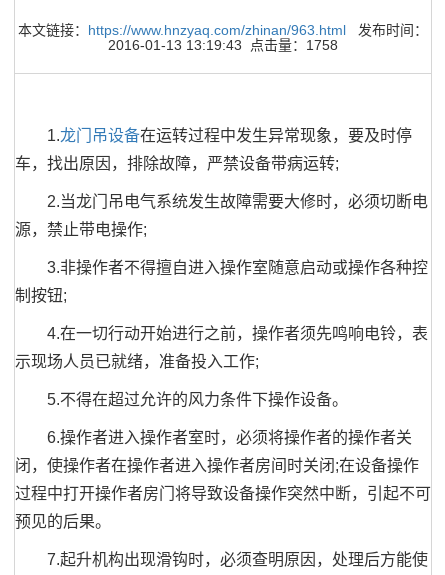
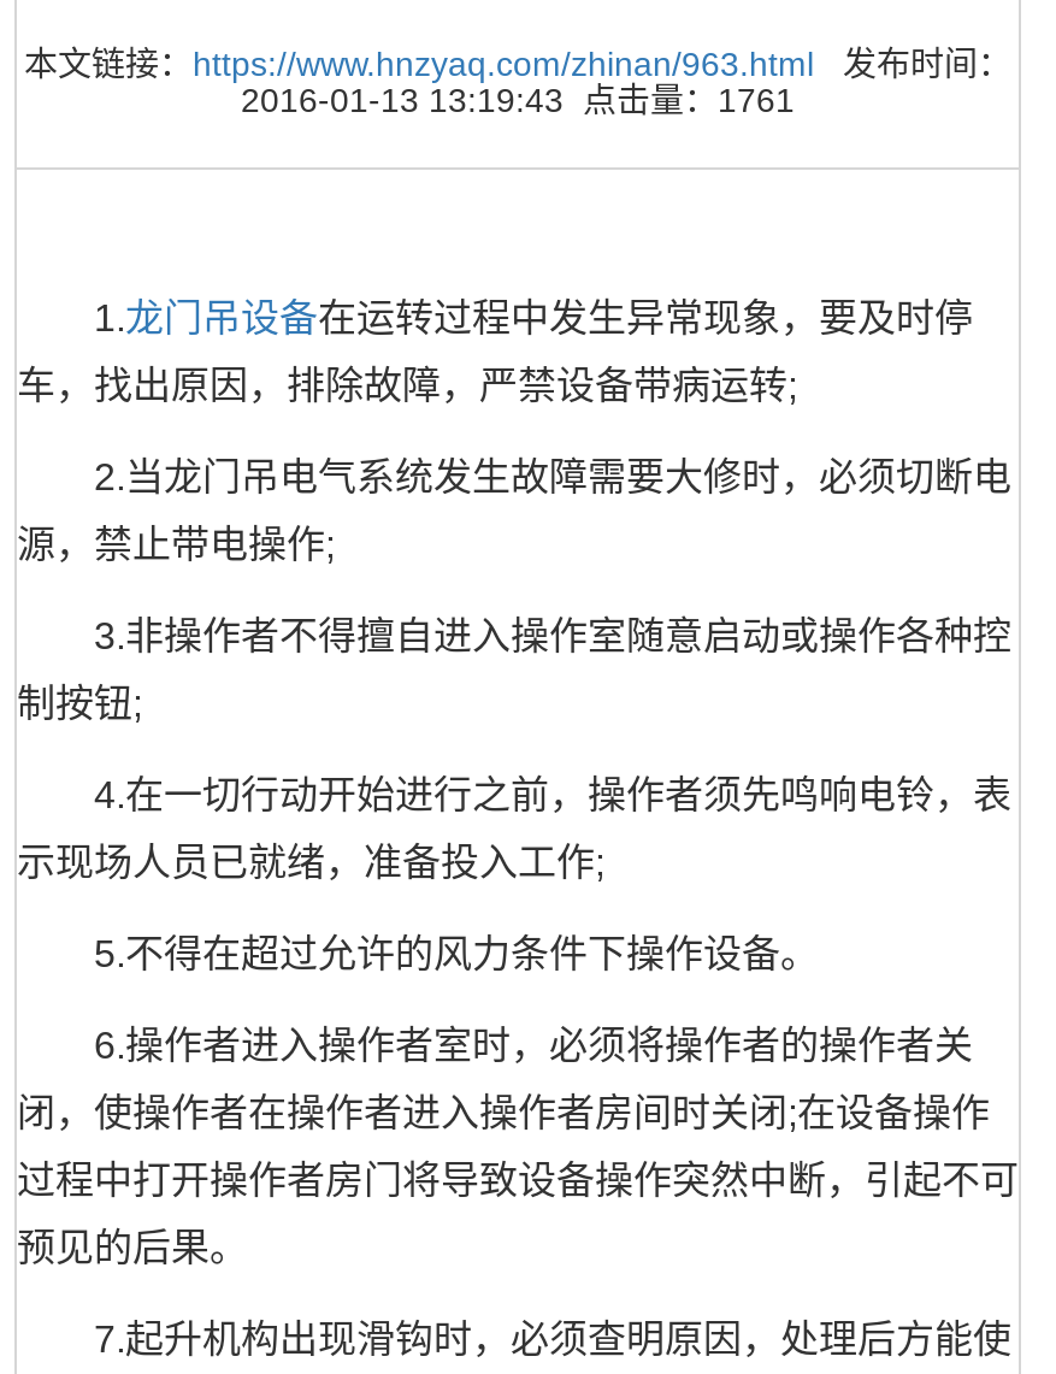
[108,37,338,53] 2016-01-13 13:19:43 点击量：1758 -> [241,82,795,120] 2016-01-13 13:19:43 点击量：1761

